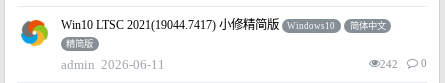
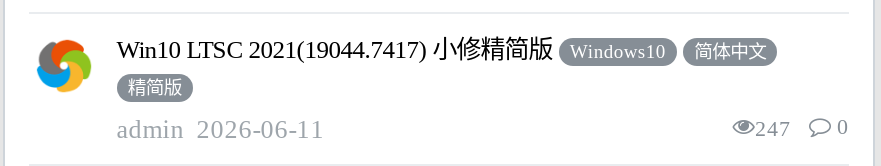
[380,56,427,69] 242 0 -> [755,113,849,139] 247 0

